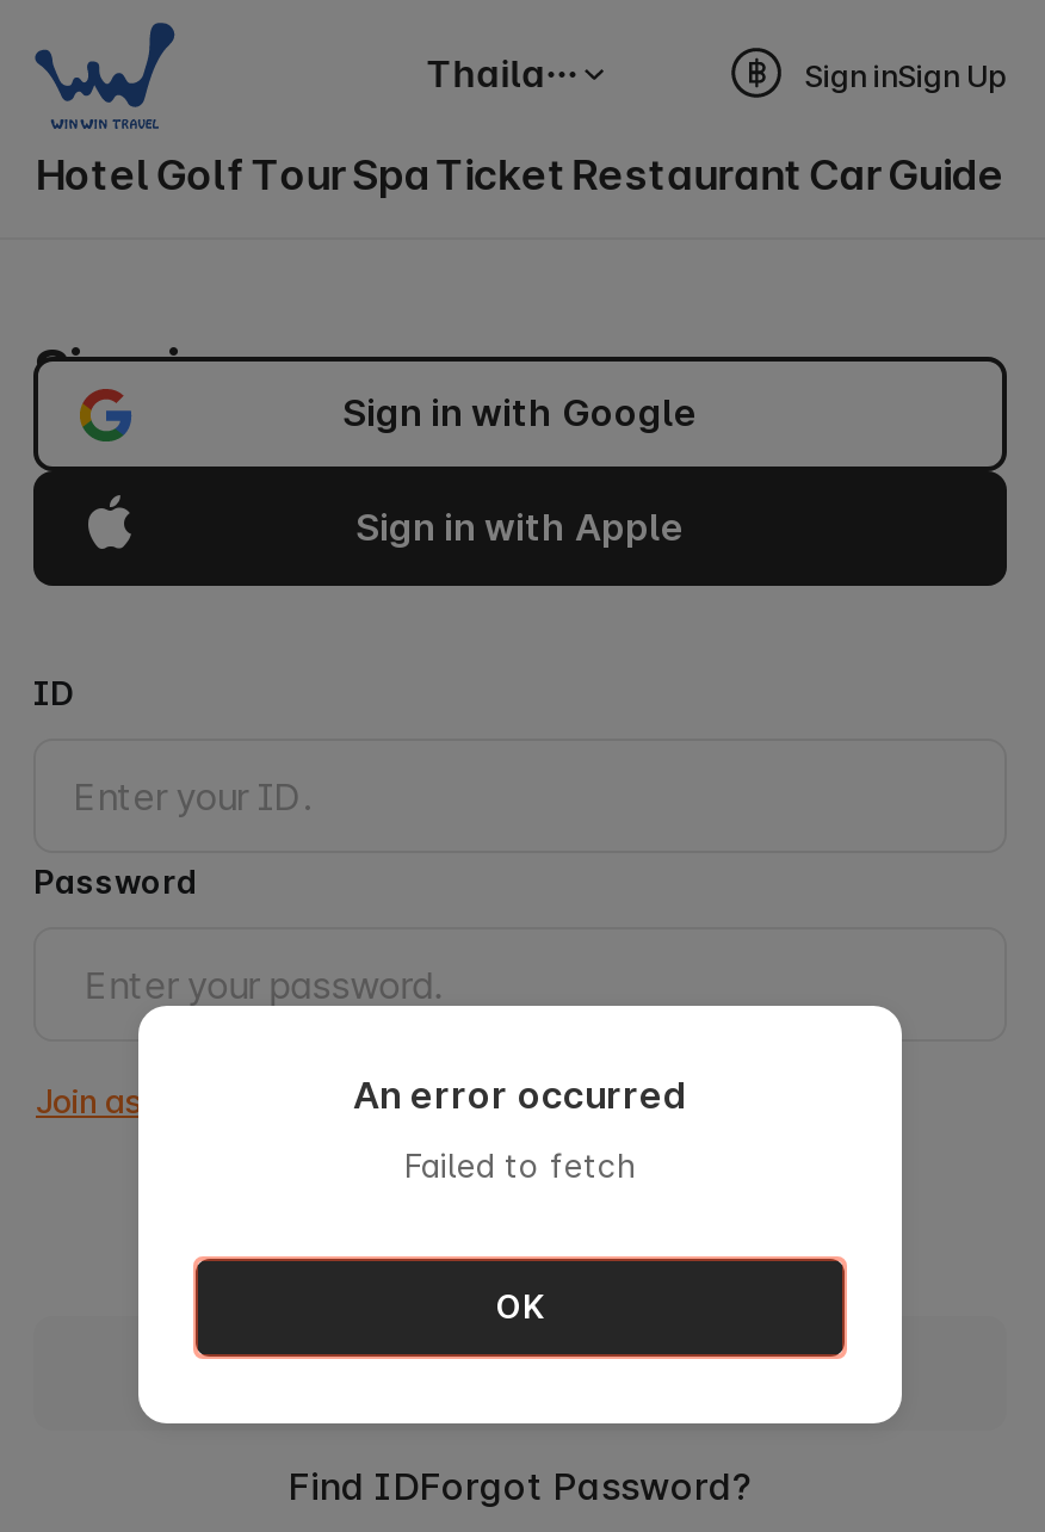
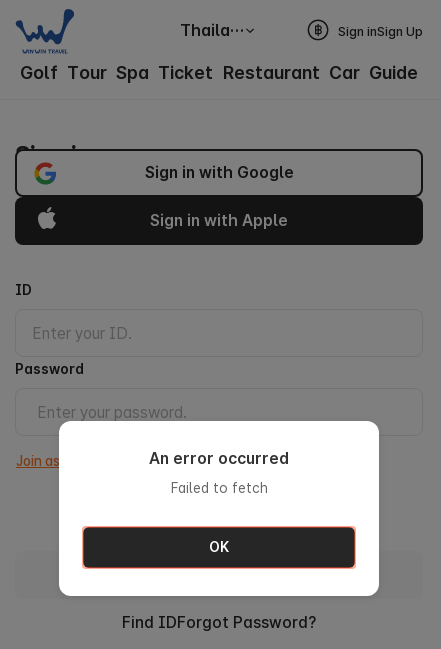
[36,149,1004,199] Hotel Golf Tour Spa Ticket Restaurant Car Guide -> [20,62,418,83] Golf Tour Spa Ticket Restaurant Car Guide

